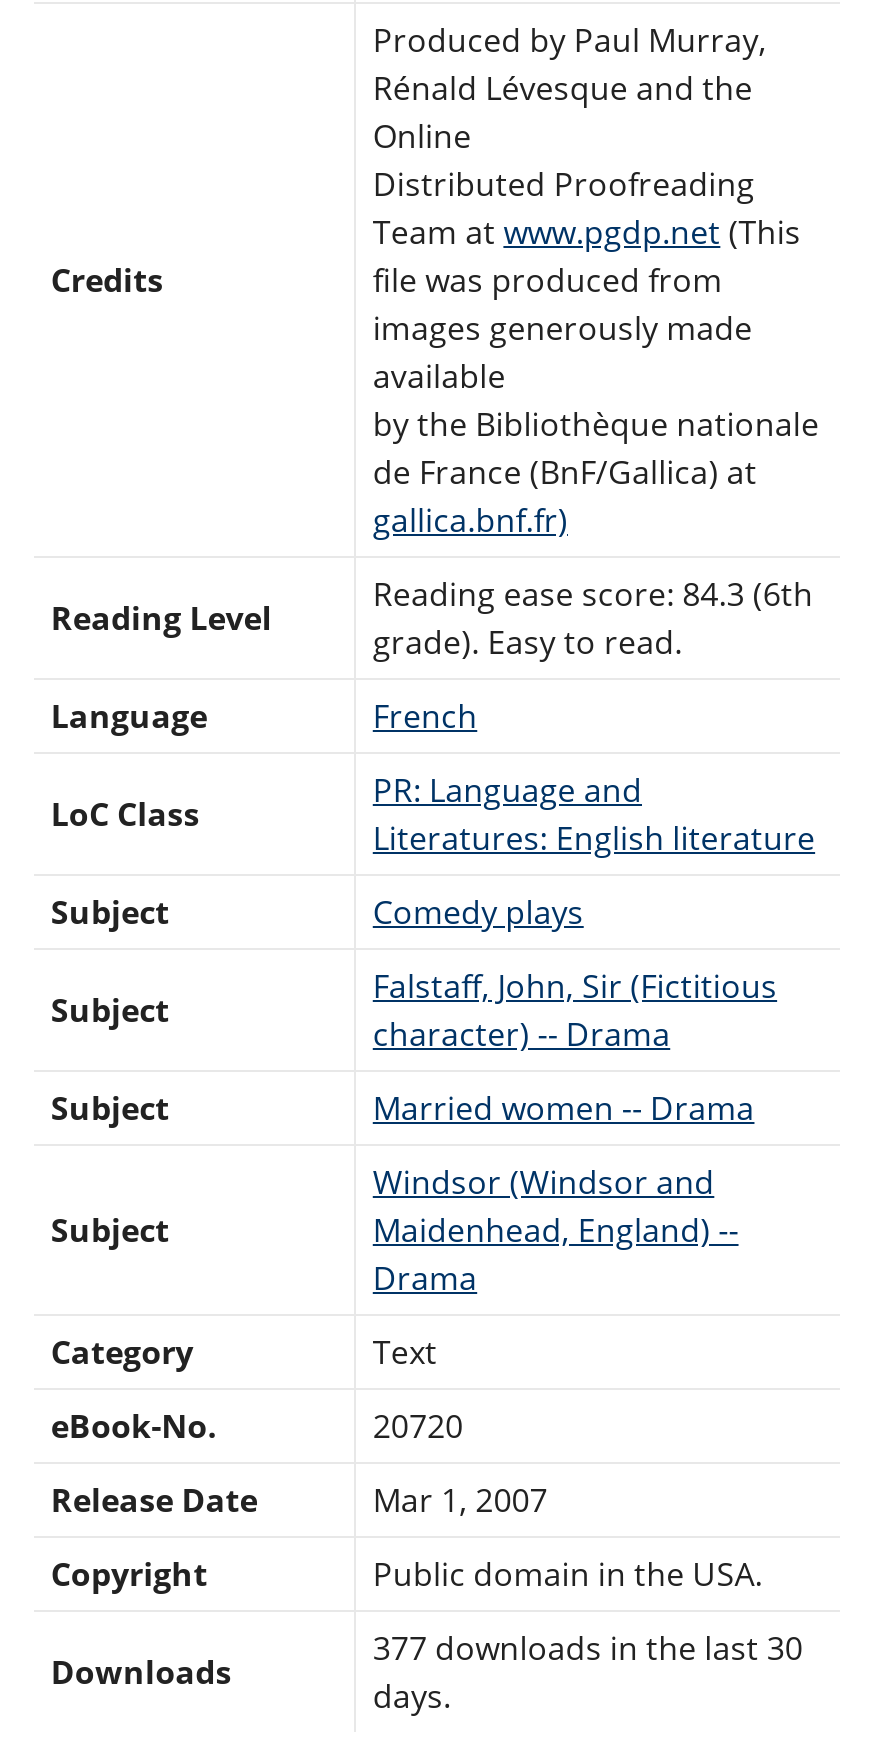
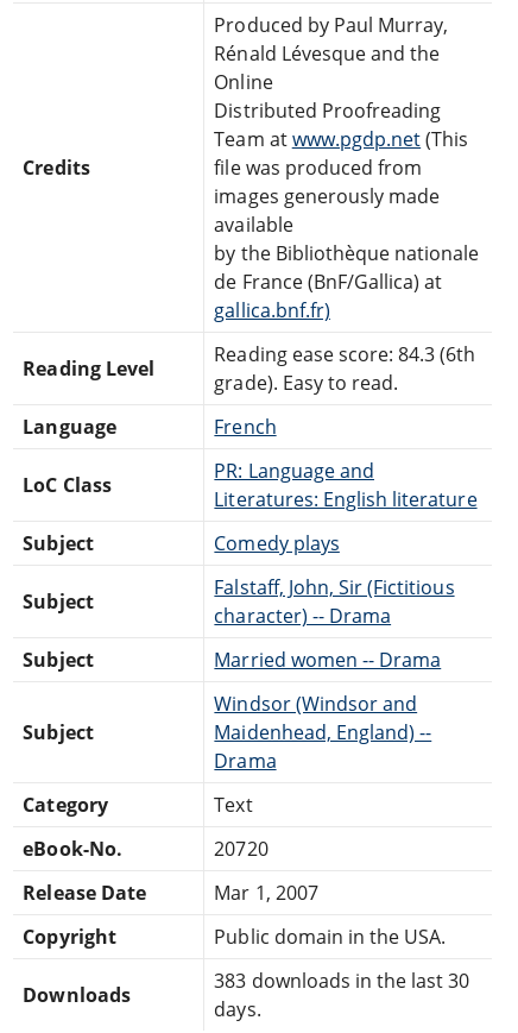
[373,1625,803,1669] 377 downloads in the last 30 -> [214,967,470,993] 383 downloads in the last 30

